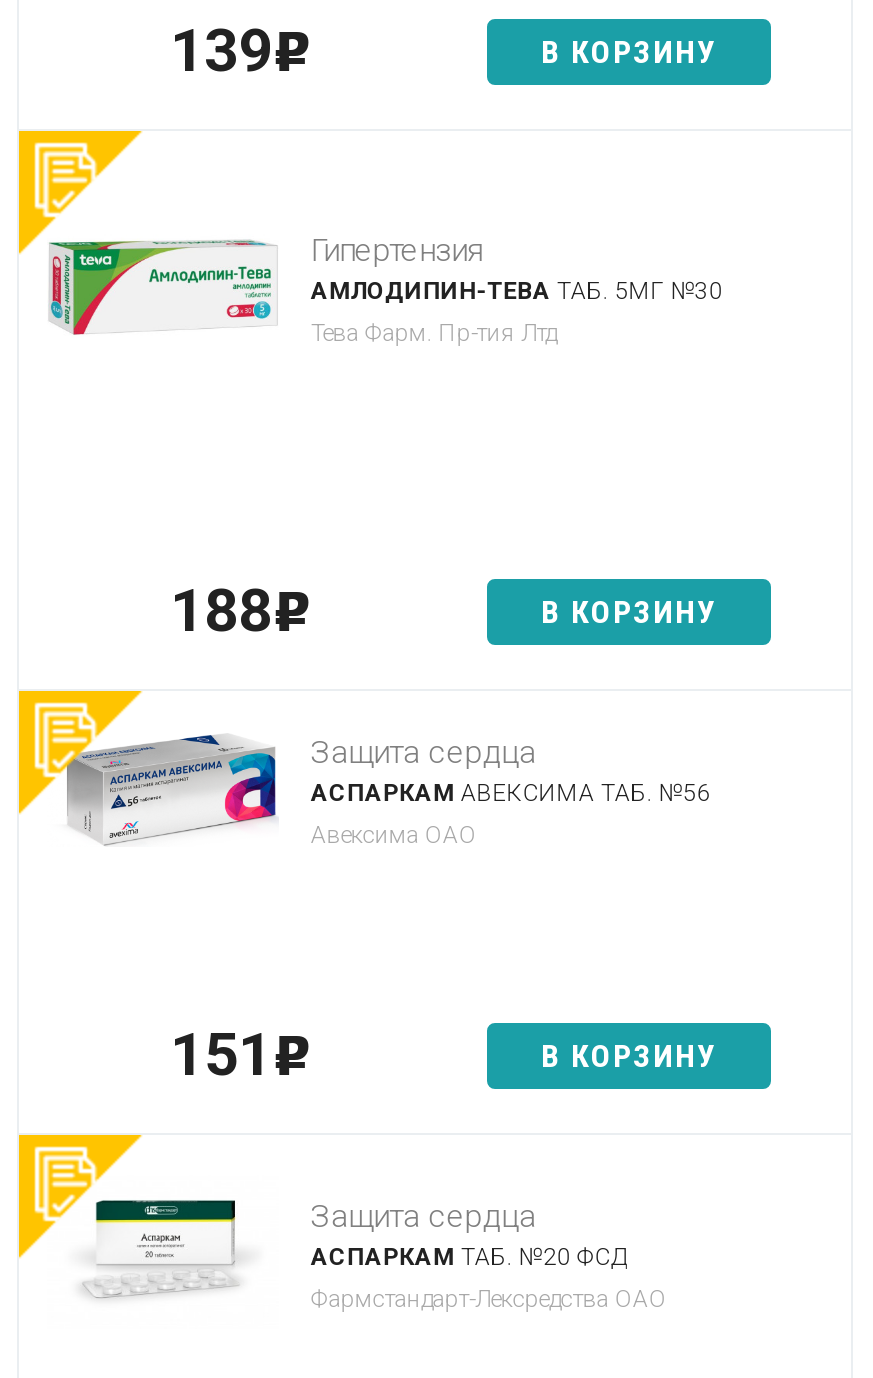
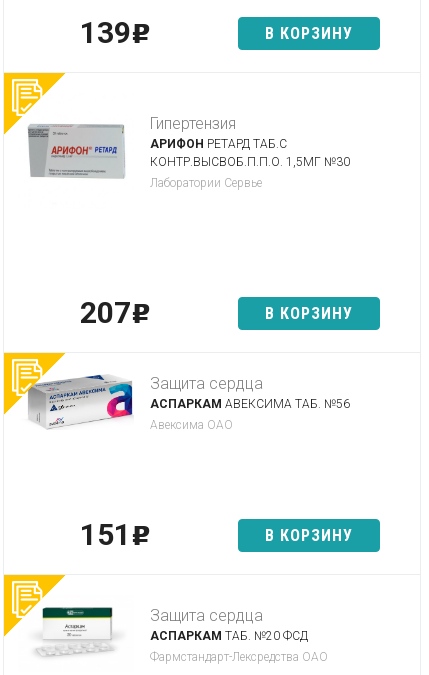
[47,239,723,341] [image] | АМЛОДИПИН-ТЕВА ТАБ. 5МГ №30 -> [20,124,350,179] [image] | АРИФОН РЕТАРД ТАБ.С | КОНТР.ВЫСВОБ.П.П.О. 1,5МГ №30
[311,319,557,347] Тева Фарм. Пр-тия Лтд -> [150,176,262,190] Лаборатории Сервье
[170,575,312,645] 188p -> [79,295,150,330] 207p

